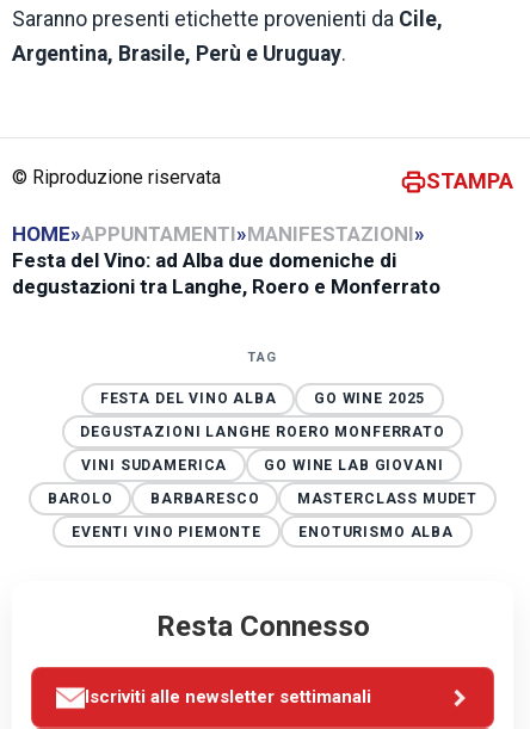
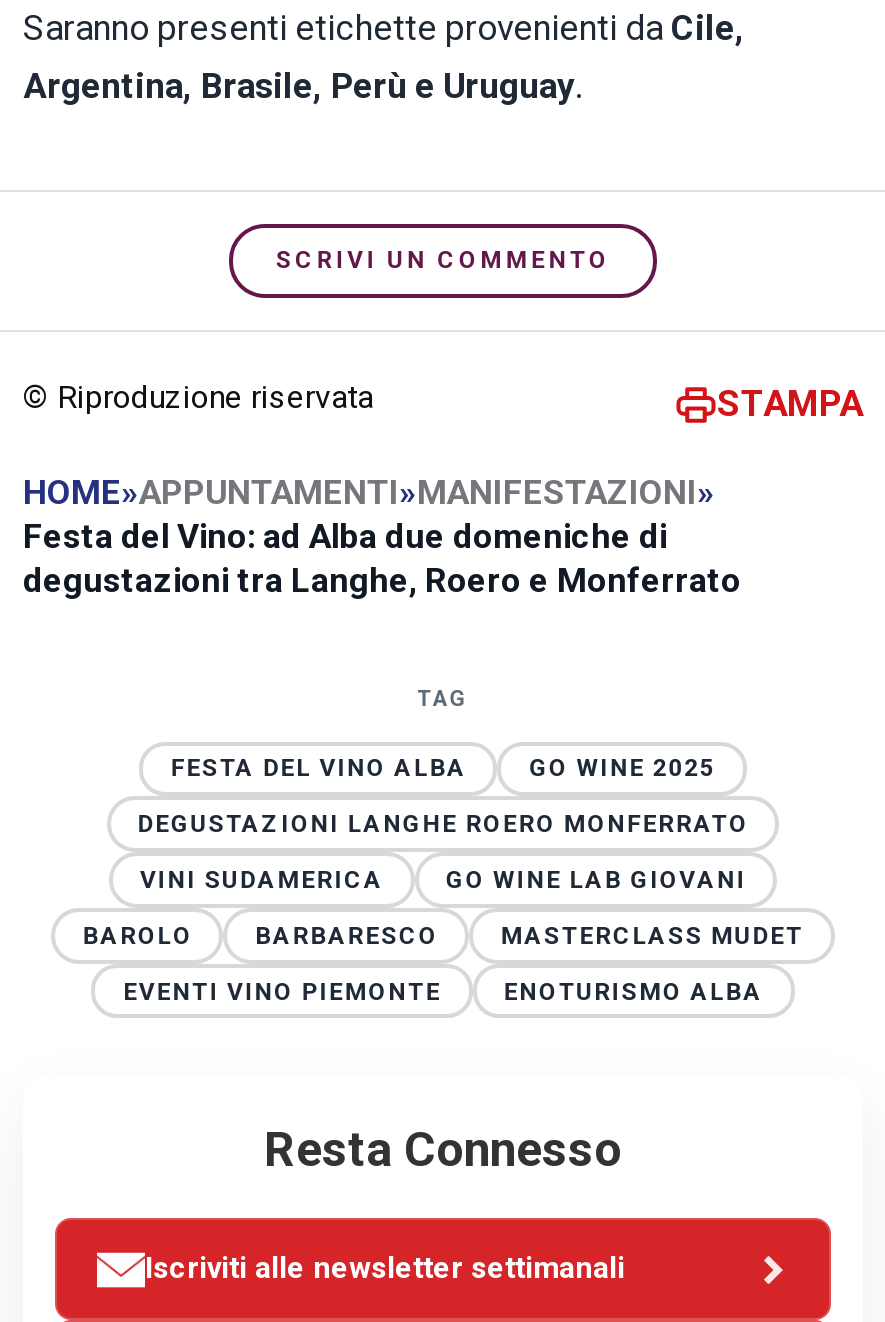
none -> [276,246,610,274] SCRIVI UN COMMENTO

